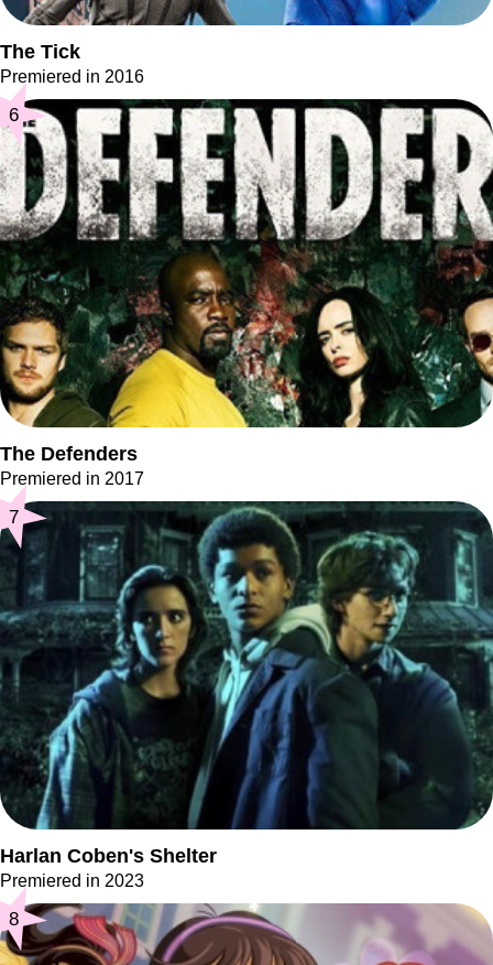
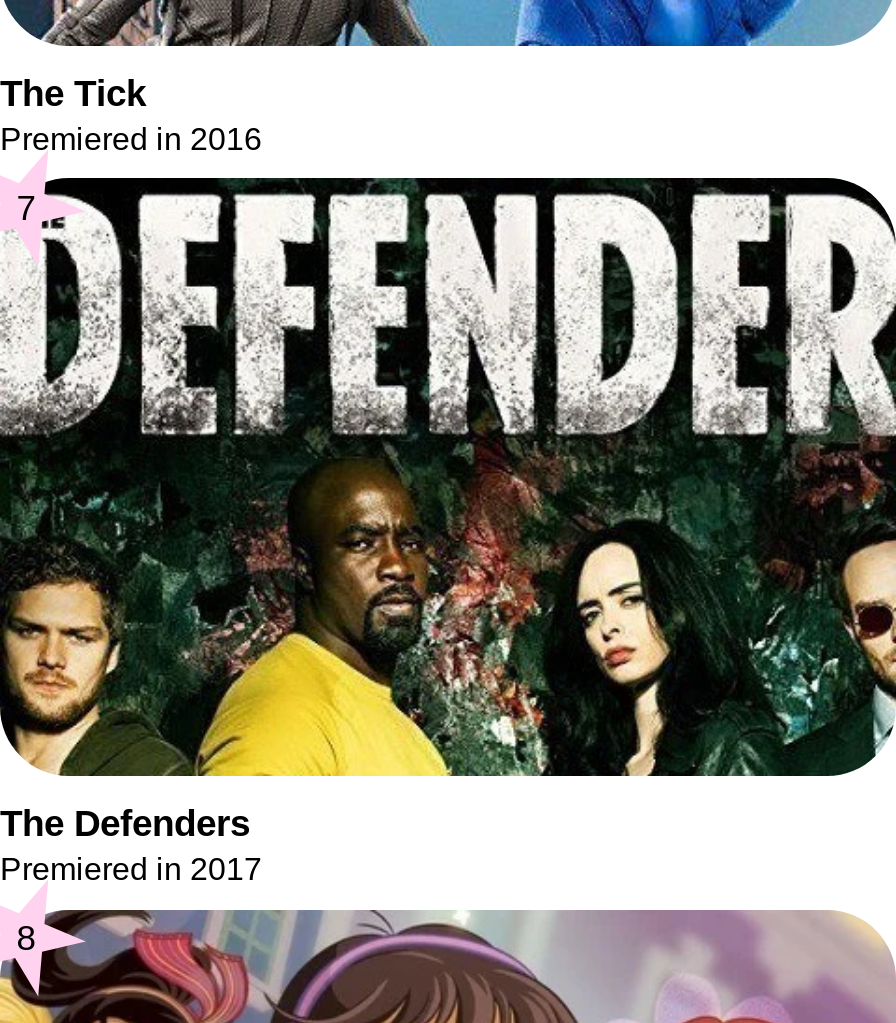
[9,104,19,126] 6 -> none
[0,501,490,890] [image] | Harlan Coben's Shelter | Premiered in 2023 -> none

